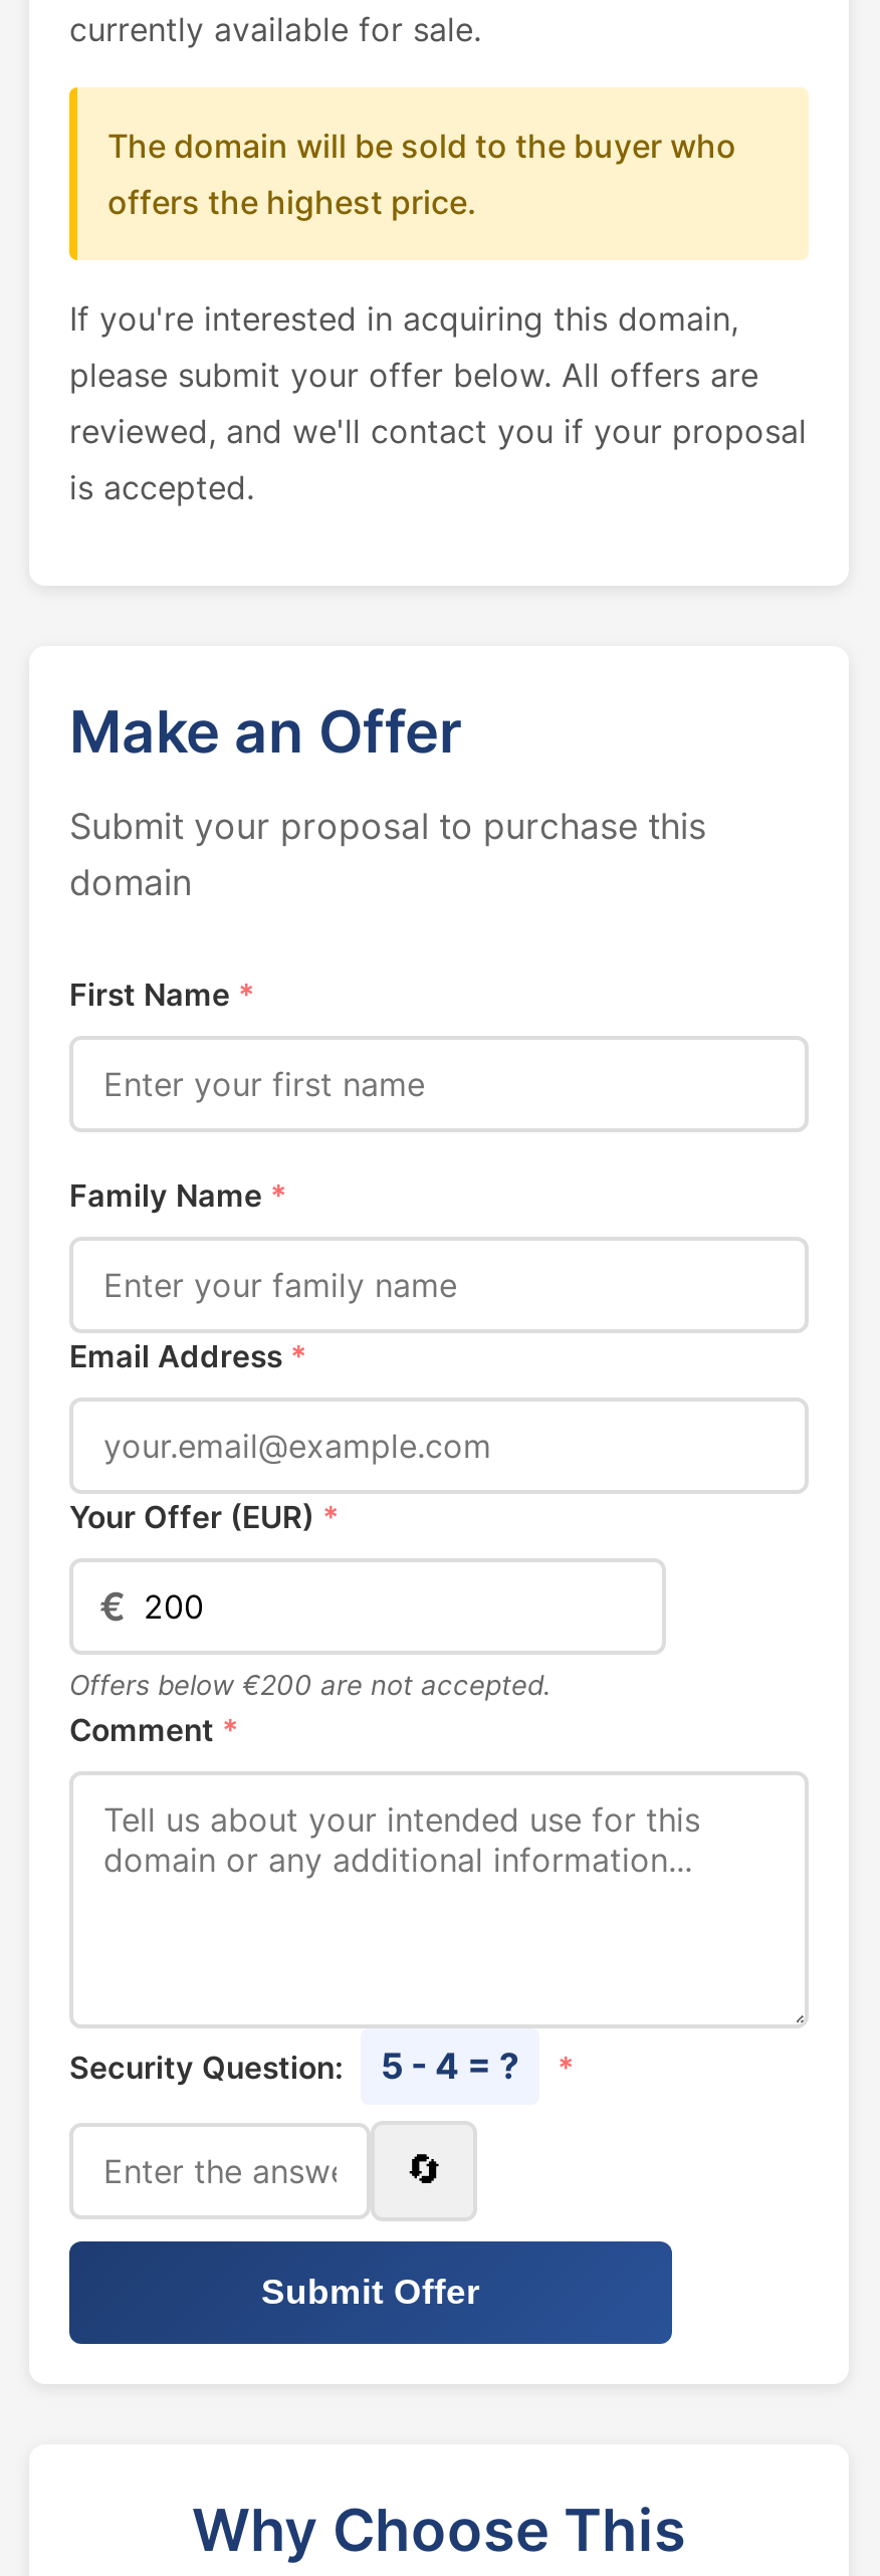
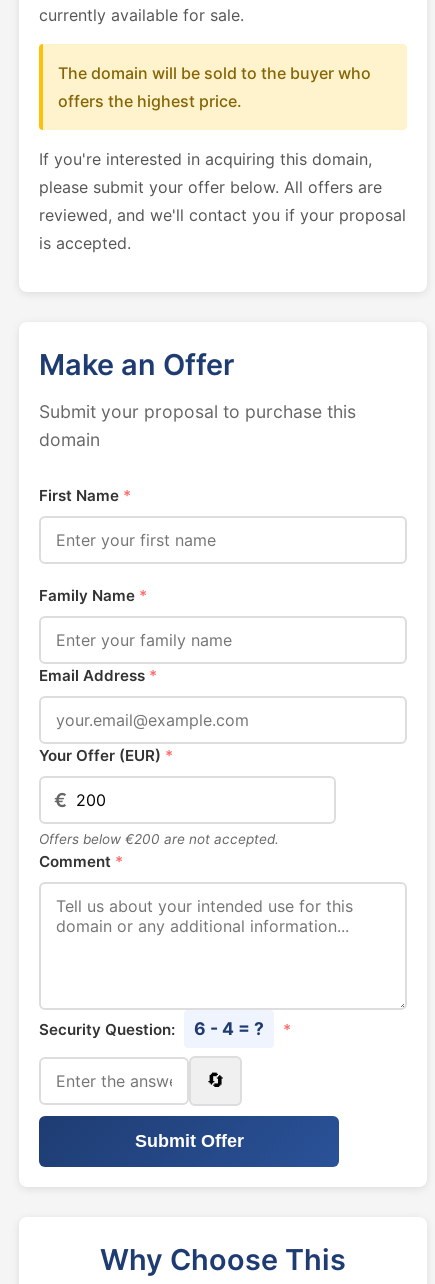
[381,2045,519,2087] 5 - 4 = ? -> [194,1018,264,1039] 6 - 4 = ?

